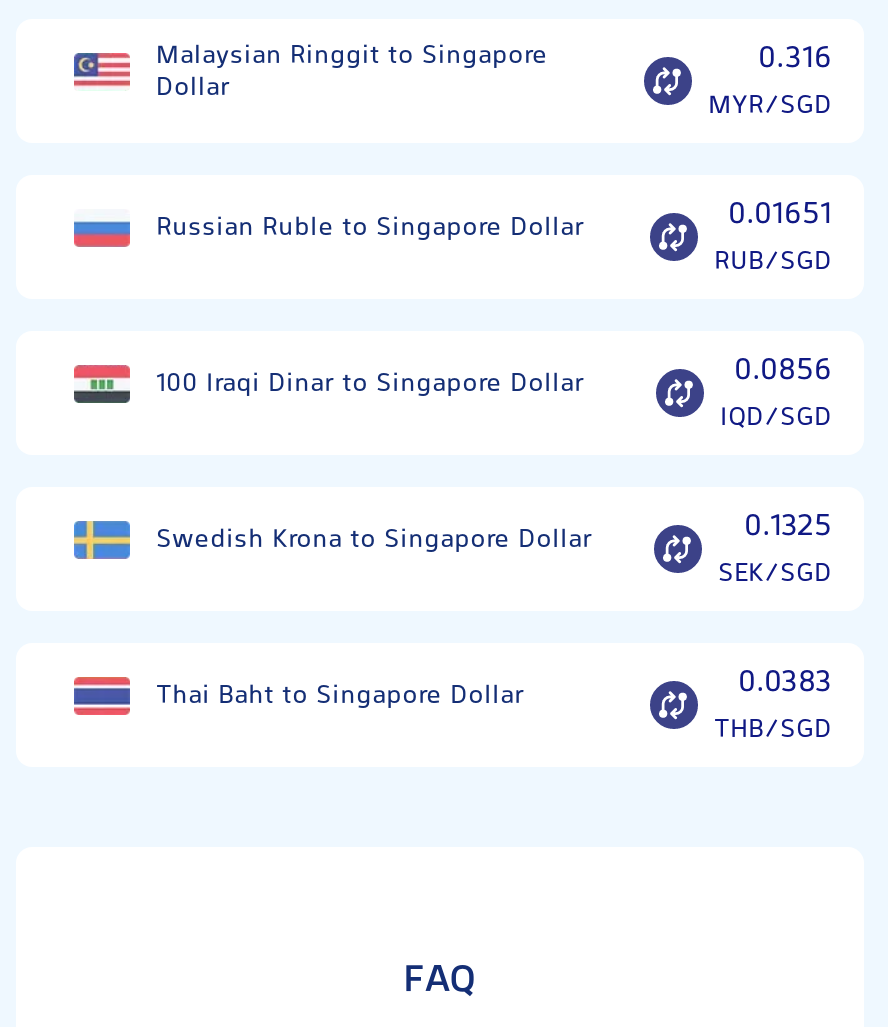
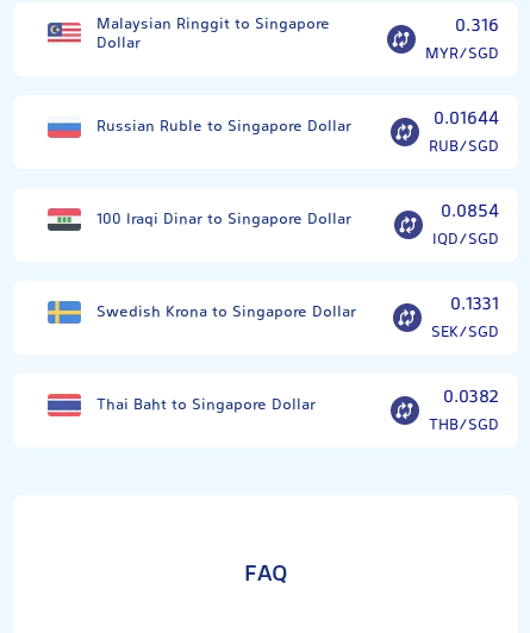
[728,191,832,241] 0.01651 -> [434,104,499,134] 0.01644
[734,347,832,397] 0.0856 -> [441,197,499,227] 0.0854
[744,503,832,553] 0.1325 -> [450,290,499,320] 0.1331
[738,659,832,709] 0.0383 -> [443,383,499,413] 0.0382

